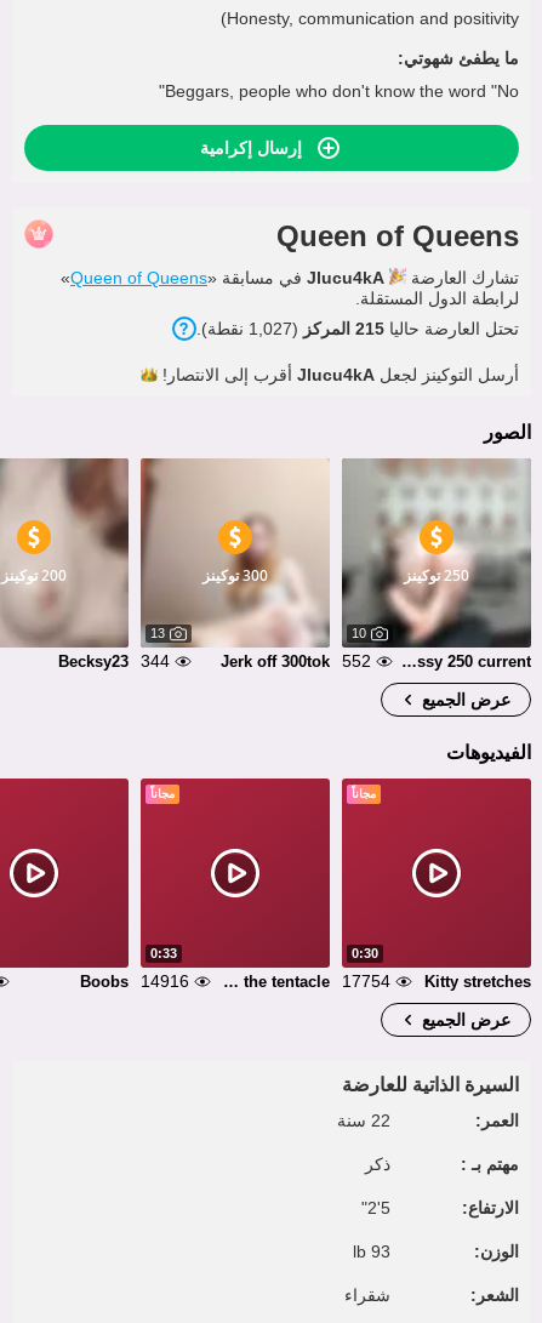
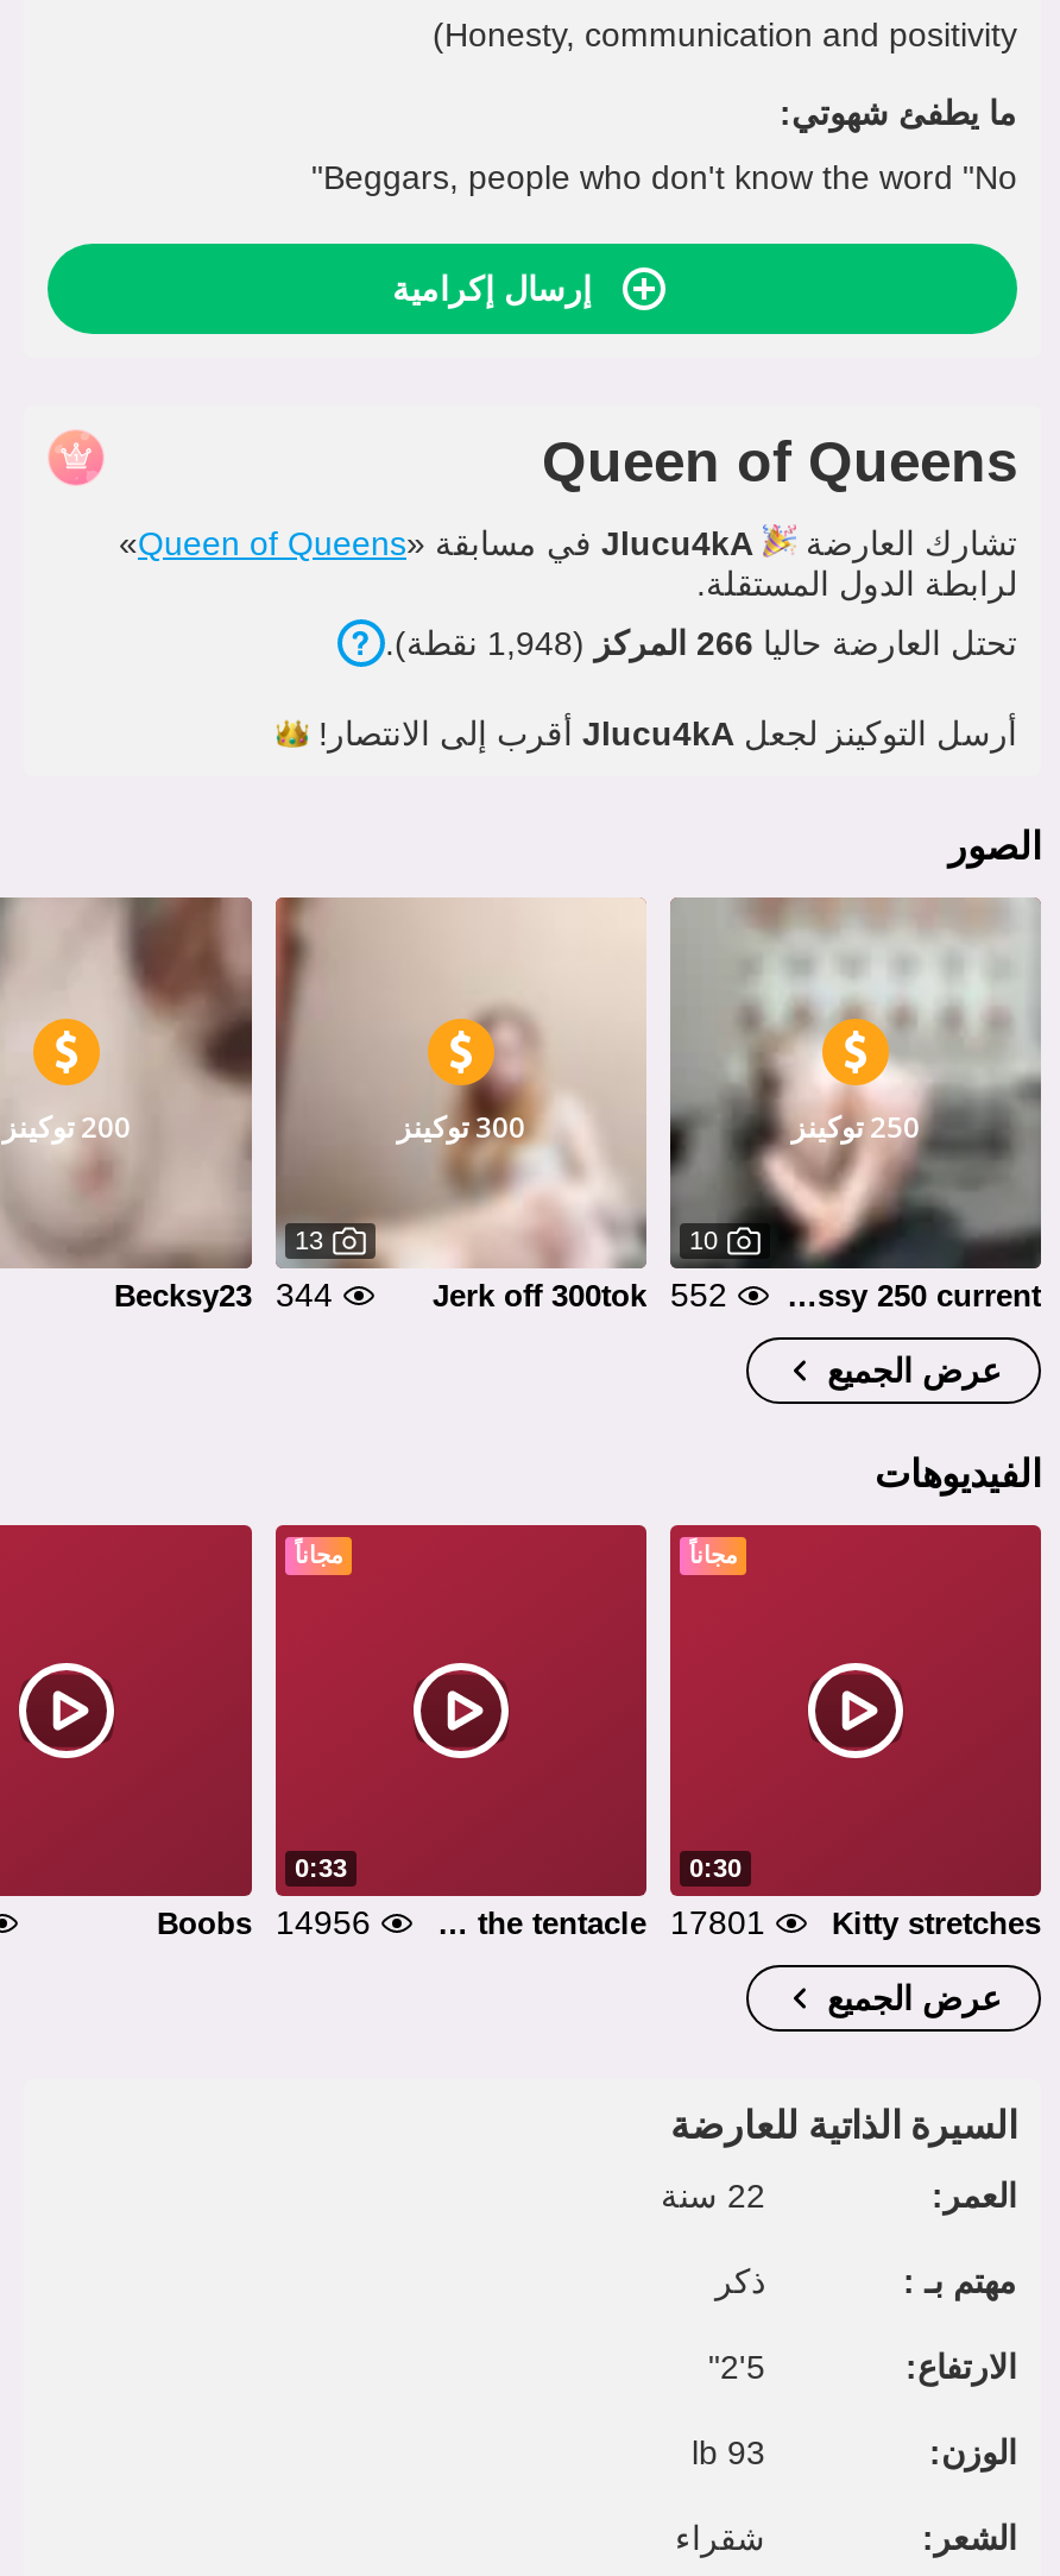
[196,319,519,338] تحتل العارضة حاليا 215 المركز (1,027 نقطة). -> [385,624,1017,662] تحتل العارضة حاليا 266 المركز (1,948 نقطة).
[141,971,189,991] 14916 -> [276,1903,371,1941] 14956
[342,971,531,991] 17754 Kitty stretches -> [670,1903,1041,1941] 17801 Kitty stretches

